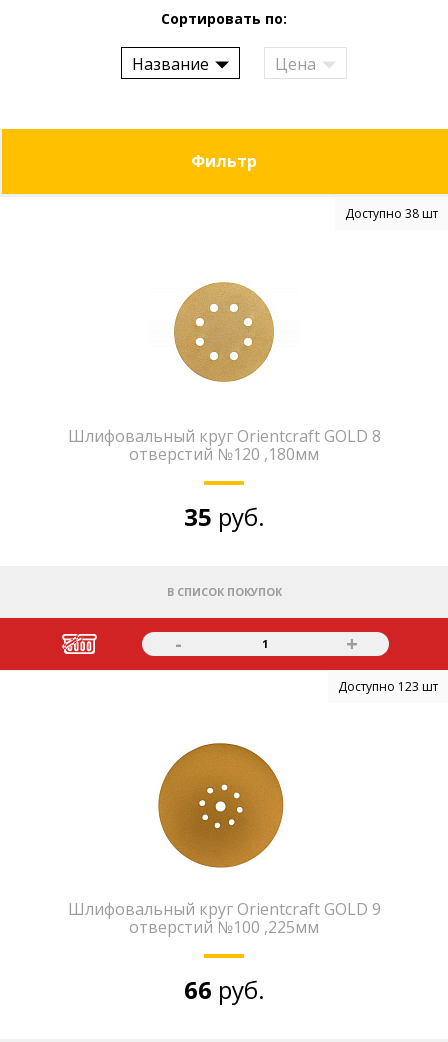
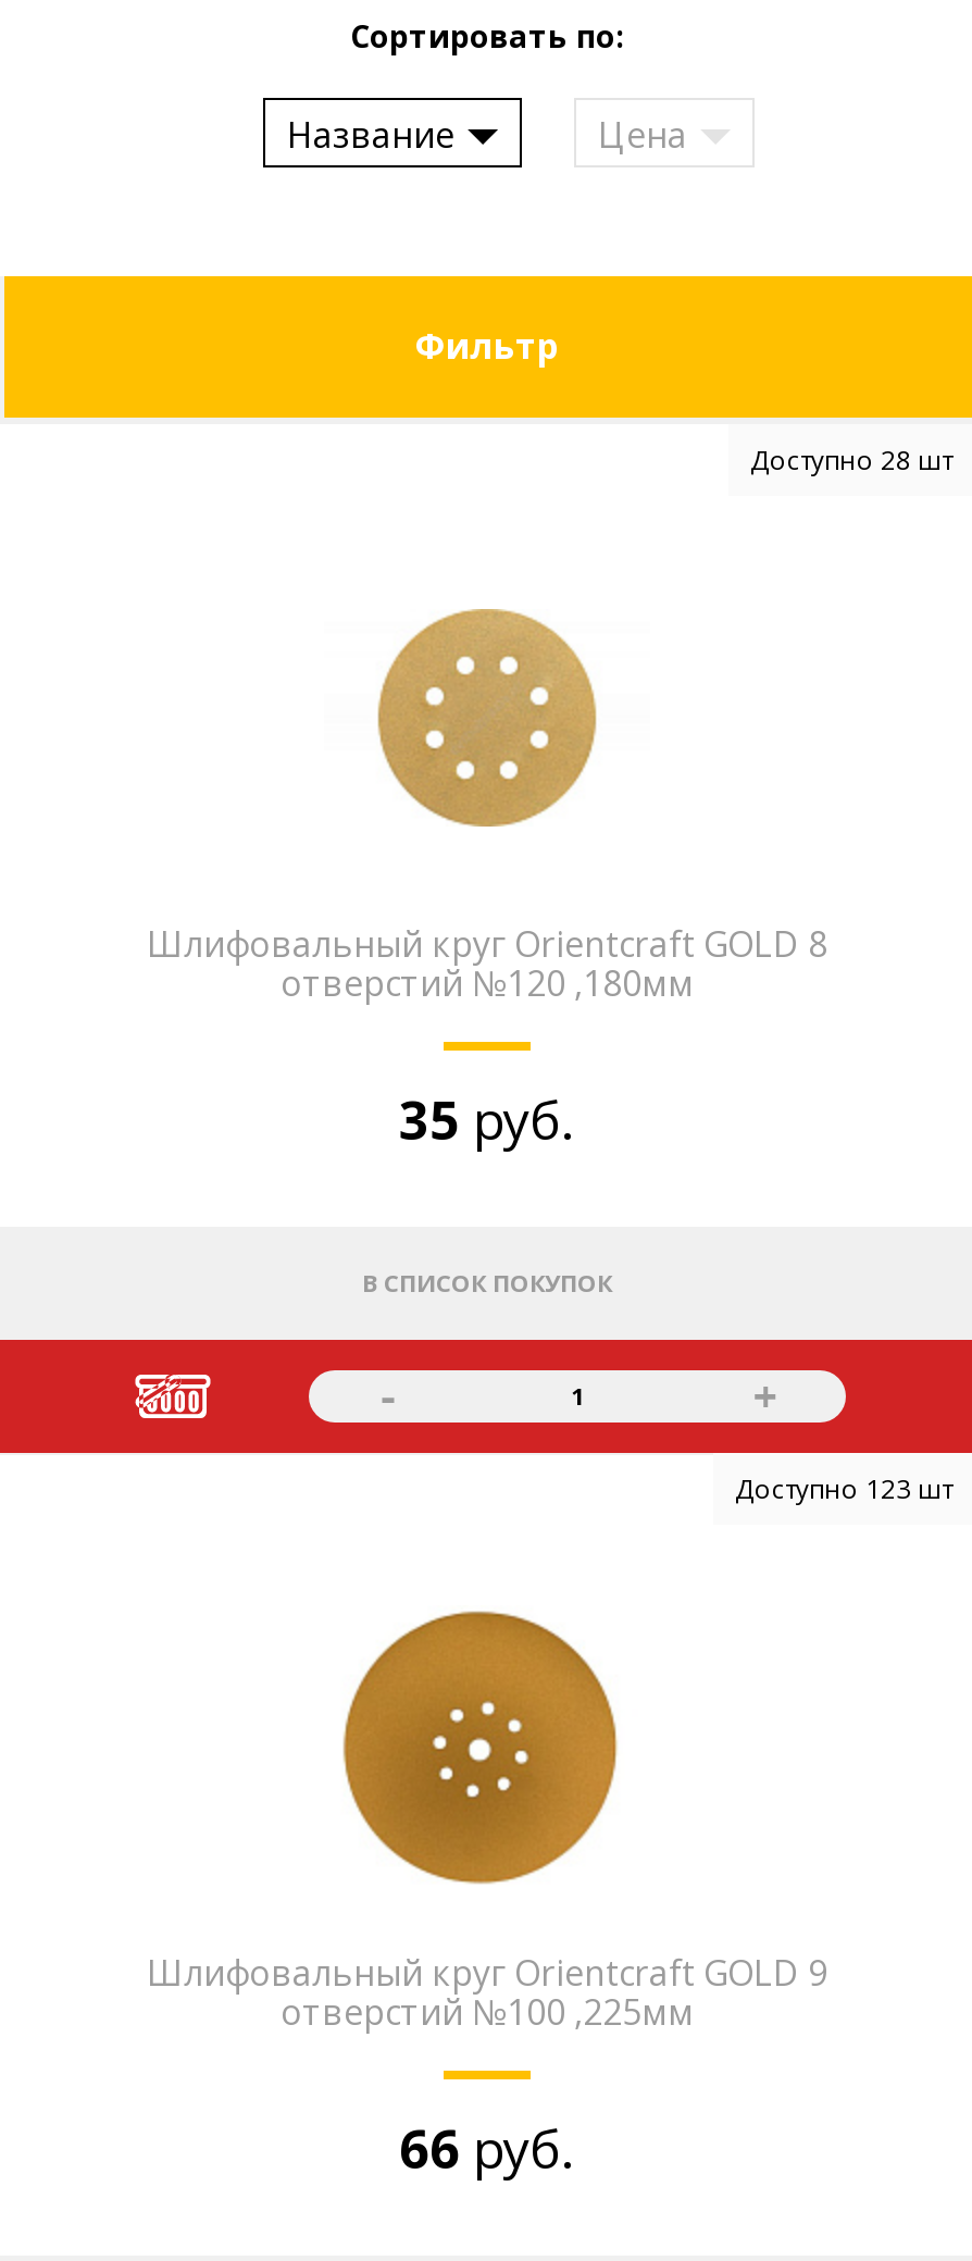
[345,205,438,222] Доступно 38 шт -> [750,441,952,478] Доступно 28 шт

